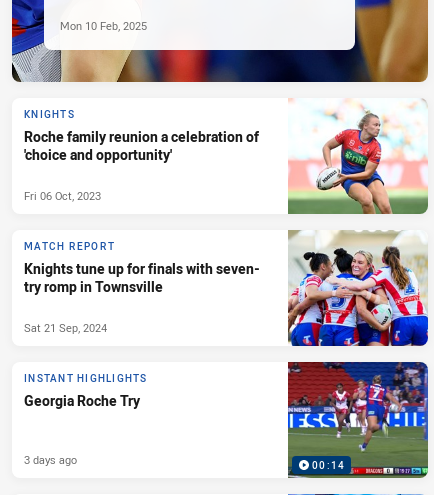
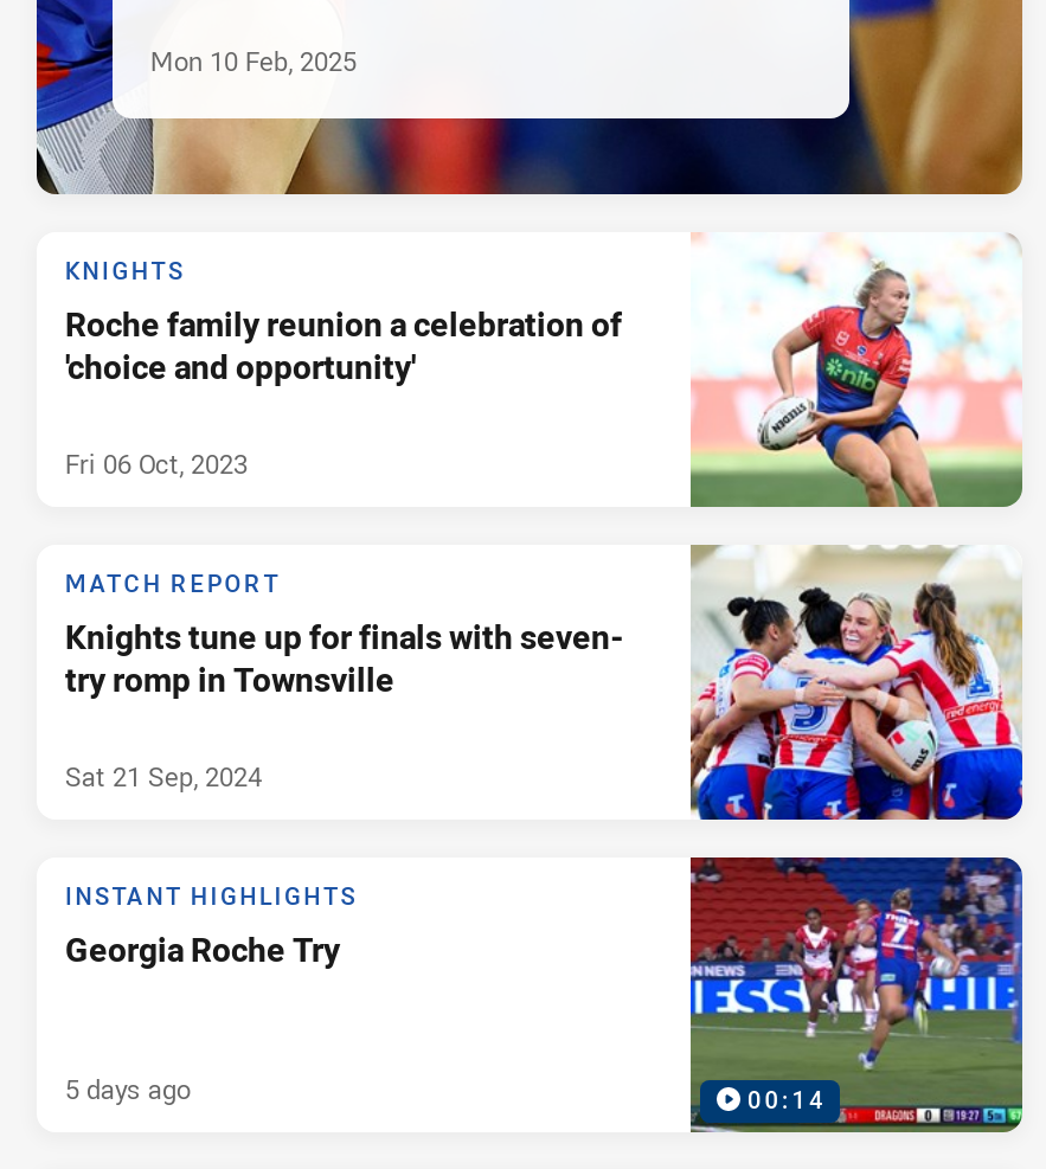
[24,452,77,467] 3 days ago -> [65,1070,191,1106] 5 days ago

